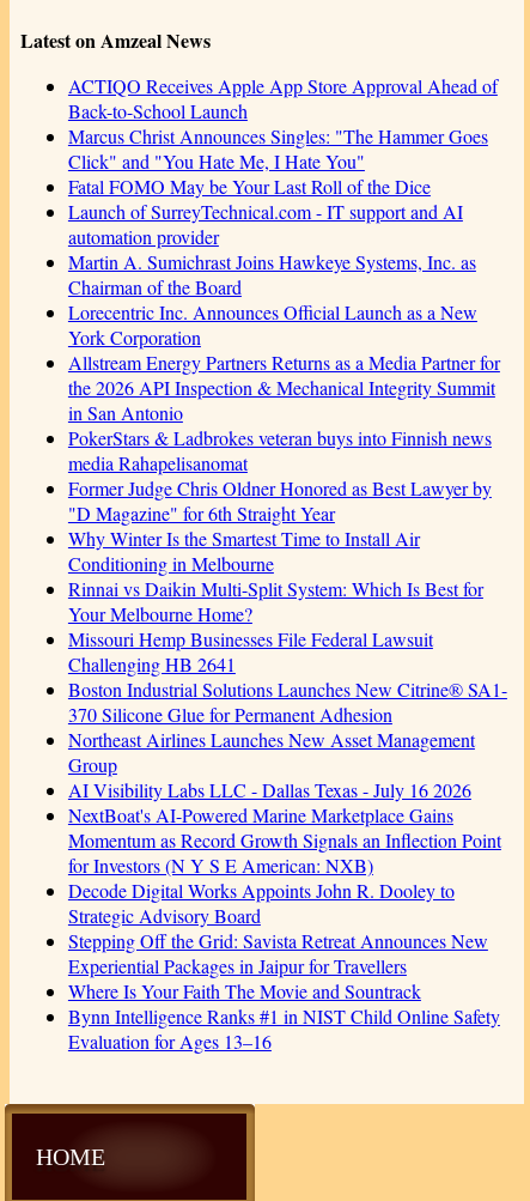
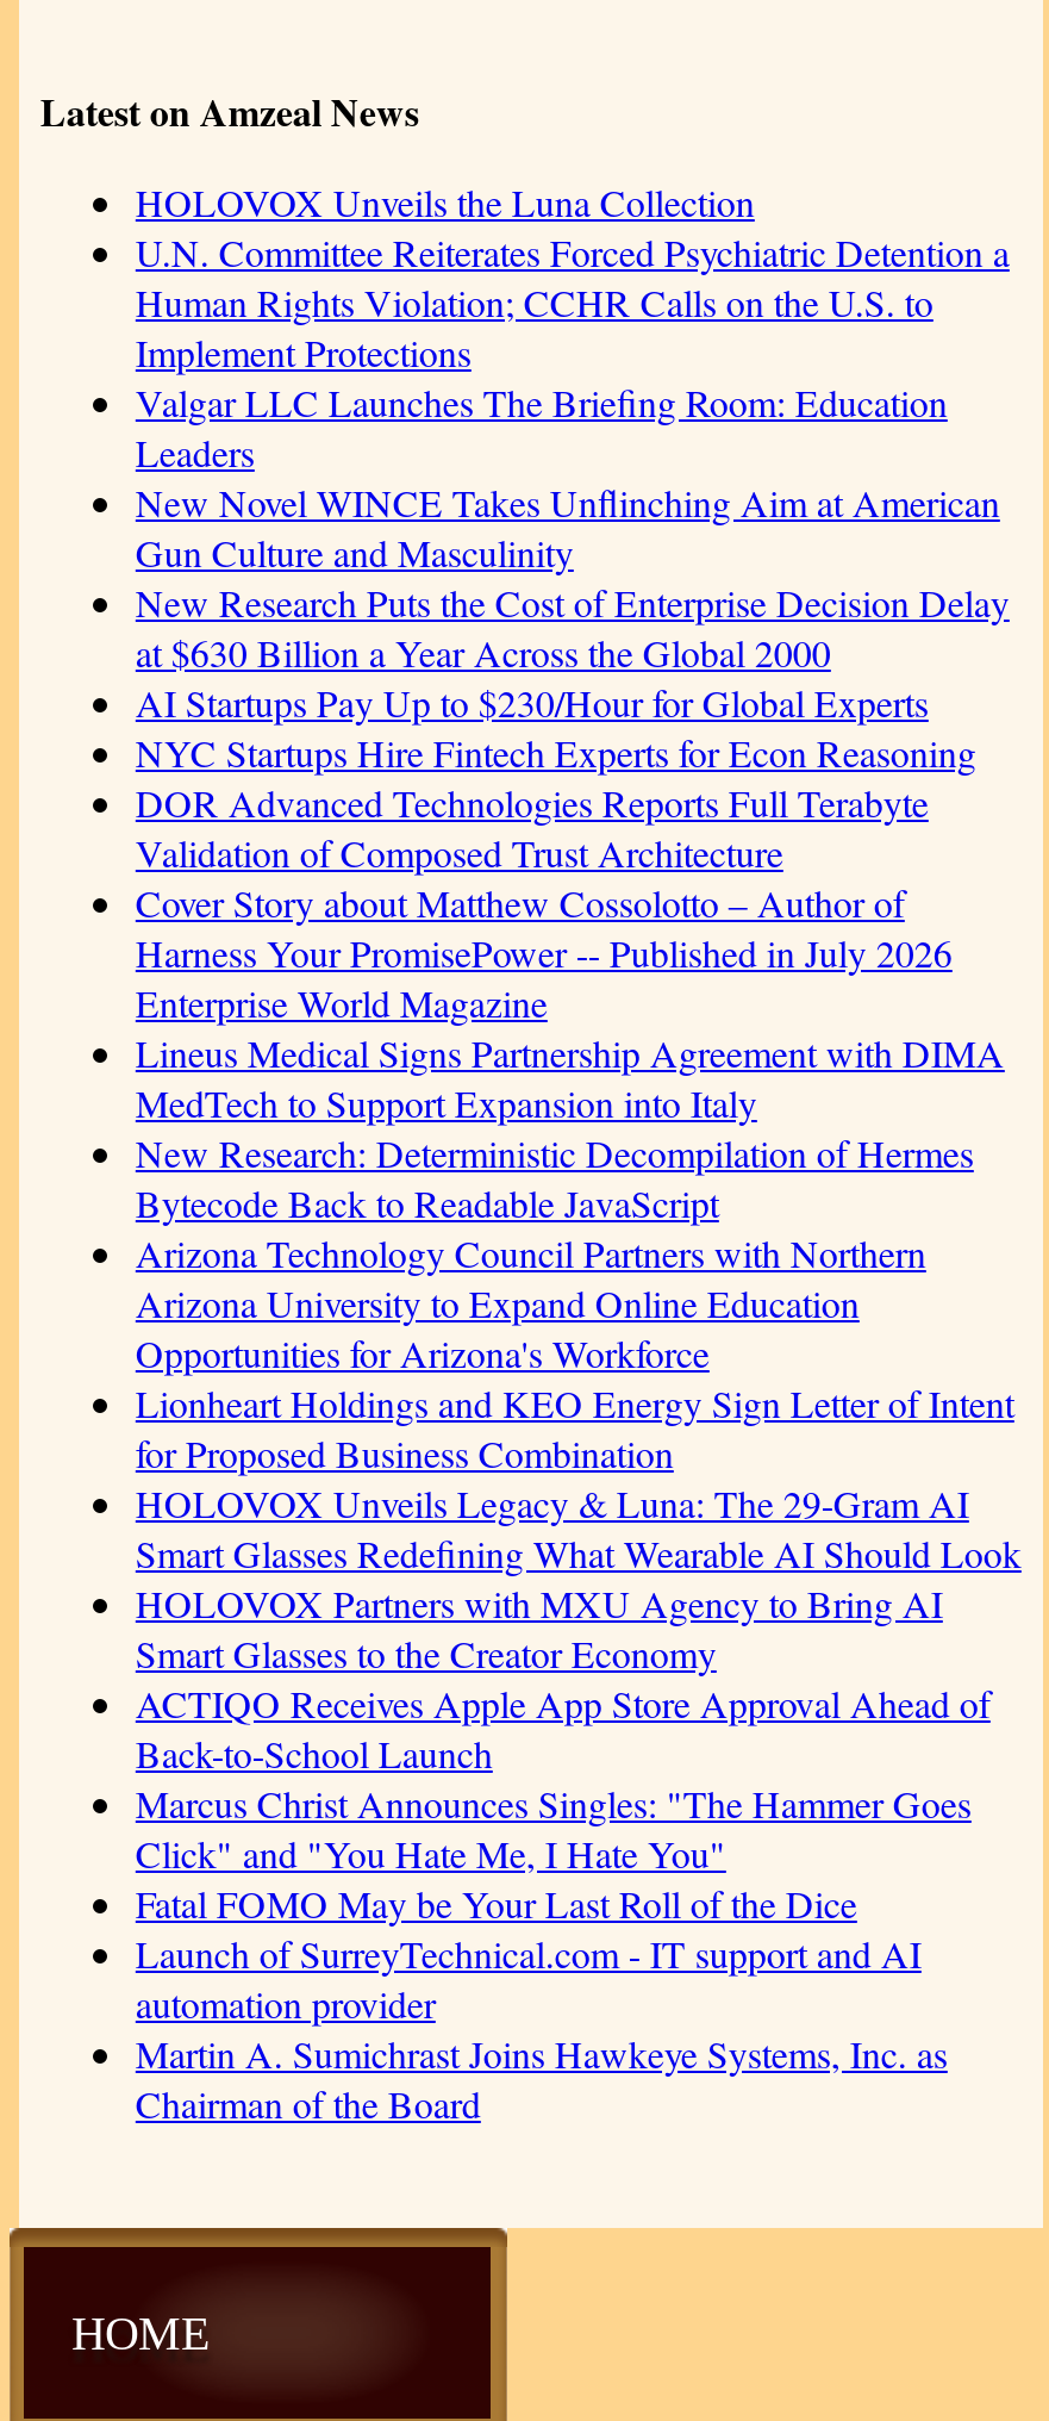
none -> [136,177,1021,1678] HOLOVOX Unveils the Luna Collection | U.N. Committee Reiterates Forced Psychiatric Detention a | Human Rights Violation; CCHR Calls on the U.S. to | Implement Protections | Valgar LLC Launches The Briefing Room: Education | Leaders | New Novel WINCE Takes Unflinching Aim at American | Gun Culture and Masculinity | New Research Puts the Cost of Enterprise Decision Delay | at $630 Billion a Year Across the Global 2000 | AI Startups Pay Up to $230/Hour for Global Experts | NYC Startups Hire Fintech Experts for Econ Reasoning | DOR Advanced Technologies Reports Full Terabyte | Validation of Composed Trust Architecture | Cover Story about Matthew Cossolotto – Author of | Harness Your PromisePower -- Published in July 2026 | Enterprise World Magazine | Lineus Medical Signs Partnership Agreement with DIMA | MedTech to Support Expansion into Italy | New Research: Deterministic Decompilation of Hermes | Bytecode Back to Readable JavaScript | Arizona Technology Council Partners with Northern | Arizona University to Expand Online Education | Opportunities for Arizona's Workforce | Lionheart Holdings and KEO Energy Sign Letter of Intent | for Proposed Business Combination | HOLOVOX Unveils Legacy & Luna: The 29-Gram AI | Smart Glasses Redefining What Wearable AI Should Look | HOLOVOX Partners with MXU Agency to Bring AI | Smart Glasses to the Creator Economy
moved [68,73,498,300] -> [136,1678,990,2128]: ACTIQO Receives Apple App Store Approval Ahead of | Back-to-School Launch | Marcus Christ Announces Singles: "The Hammer Goes | ... | Martin A. Sumichrast Joins Hawkeye Systems, Inc. as | Chairman of the Board
[68,300,507,1054] Lorecentric Inc. Announces Official Launch as a New | York Corporation | Allstream Energy Partners Returns as a Media Partner for | the 2026 API Inspection & Mechanical Integrity Summit | in San Antonio | PokerStars & Ladbrokes veteran buys into Finnish news | media Rahapelisanomat | Former Judge Chris Oldner Honored as Best Lawyer by | "D Magazine" for 6th Straight Year | Why Winter Is the Smartest Time to Install Air | Conditioning in Melbourne | Rinnai vs Daikin Multi-Split System: Which Is Best for | Your Melbourne Home? | Missouri Hemp Businesses File Federal Lawsuit | Challenging HB 2641 | Boston Industrial Solutions Launches New Citrine® SA1- | 370 Silicone Glue for Permanent Adhesion | Northeast Airlines Launches New Asset Management | Group | AI Visibility Labs LLC - Dallas Texas - July 16 2026 | NextBoat's AI-Powered Marine Marketplace Gains | Momentum as Record Growth Signals an Inflection Point | for Investors (N Y S E American: NXB) | Decode Digital Works Appoints John R. Dooley to | Strategic Advisory Board | Stepping Off the Grid: Savista Retreat Announces New | Experiential Packages in Jaipur for Travellers | Where Is Your Faith The Movie and Sountrack | Bynn Intelligence Ranks #1 in NIST Child Online Safety | Evaluation for Ages 13–16 -> none

